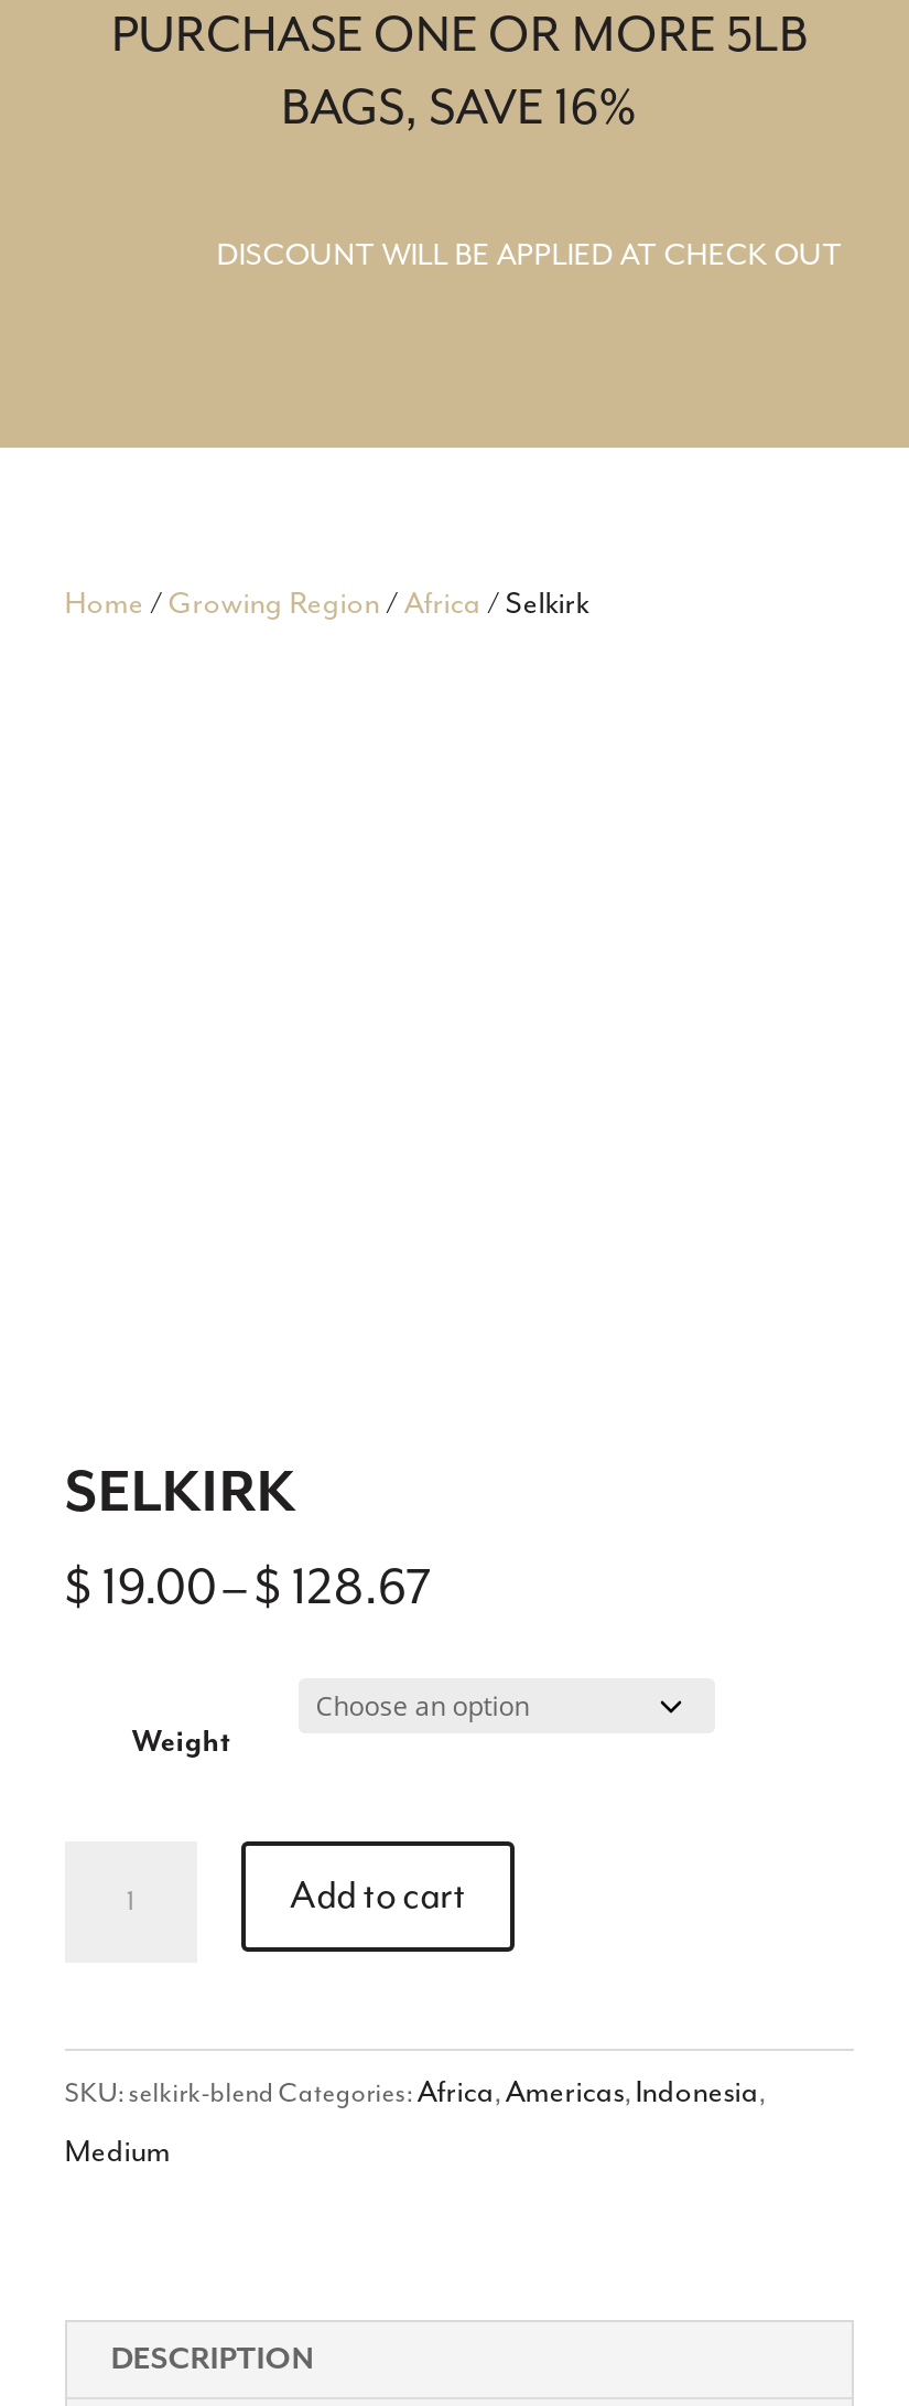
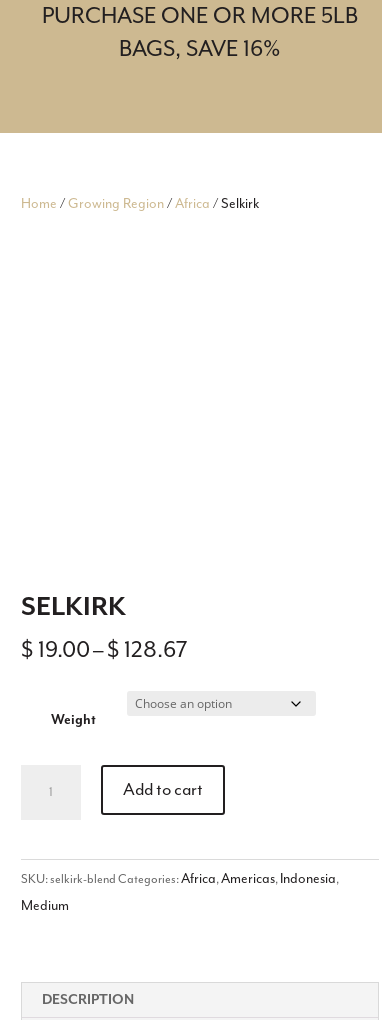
[65,239,842,274] DISCOUNT WILL BE APPLIED AT CHECK OUT -> none

